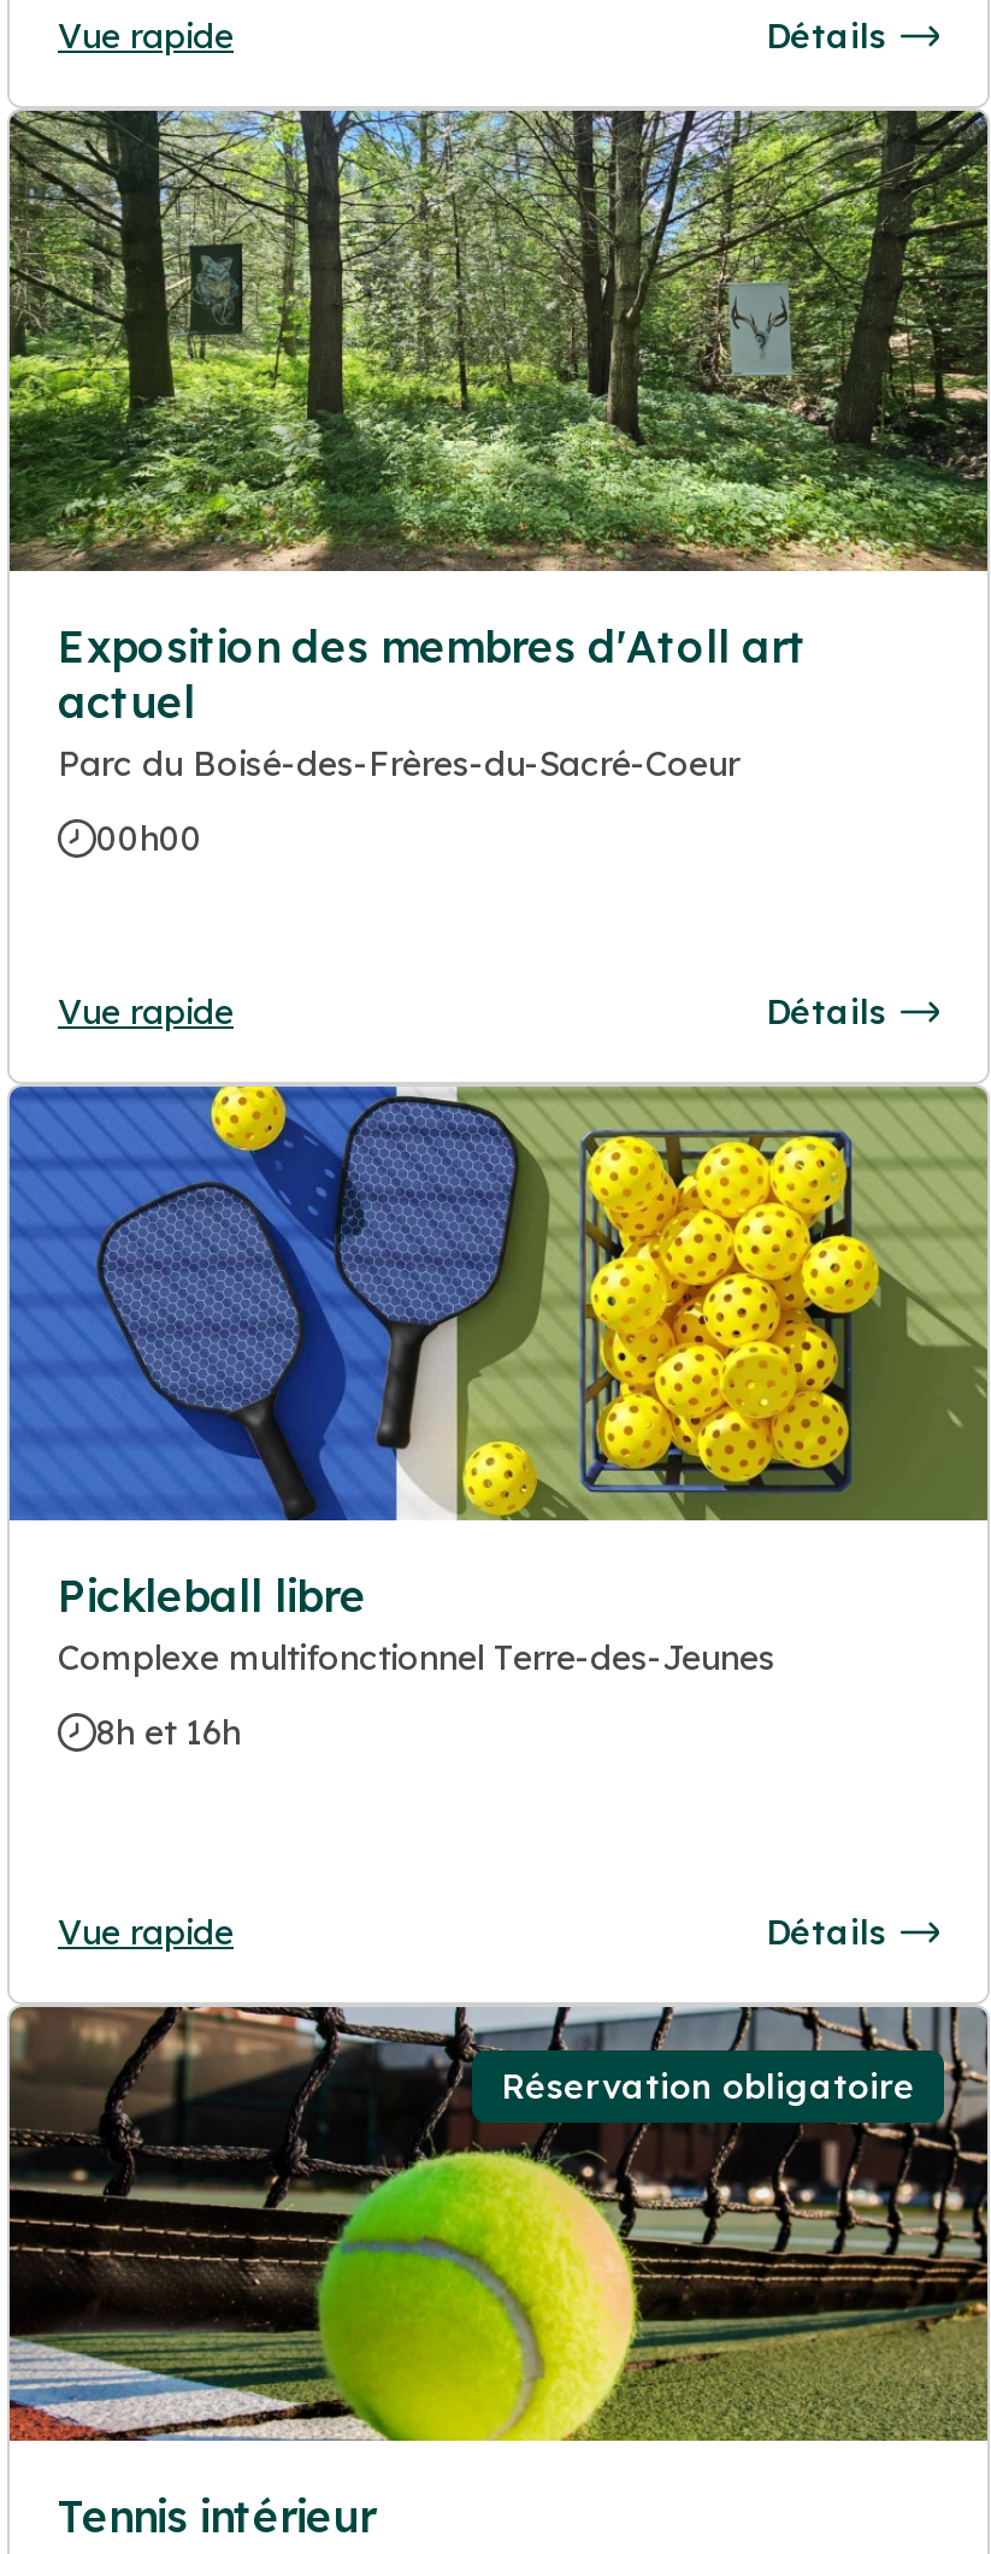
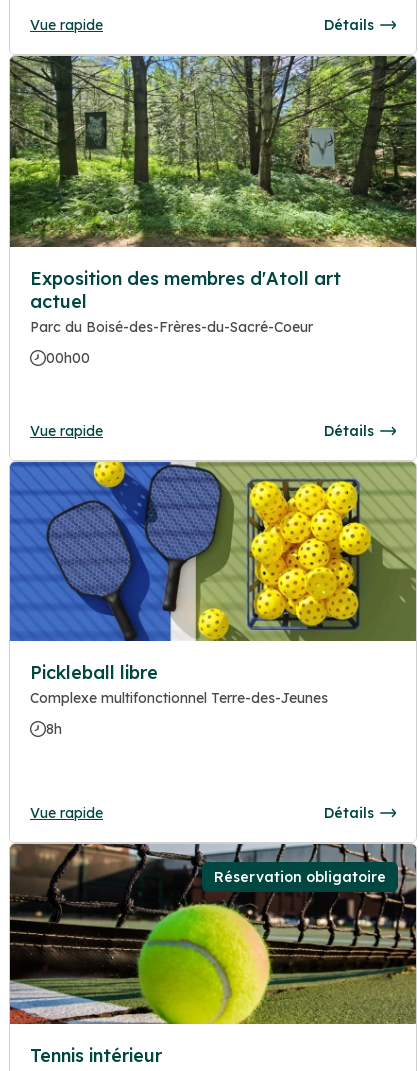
[96,1710,241,1753] 8h et 16h -> [46,720,62,738] 8h

